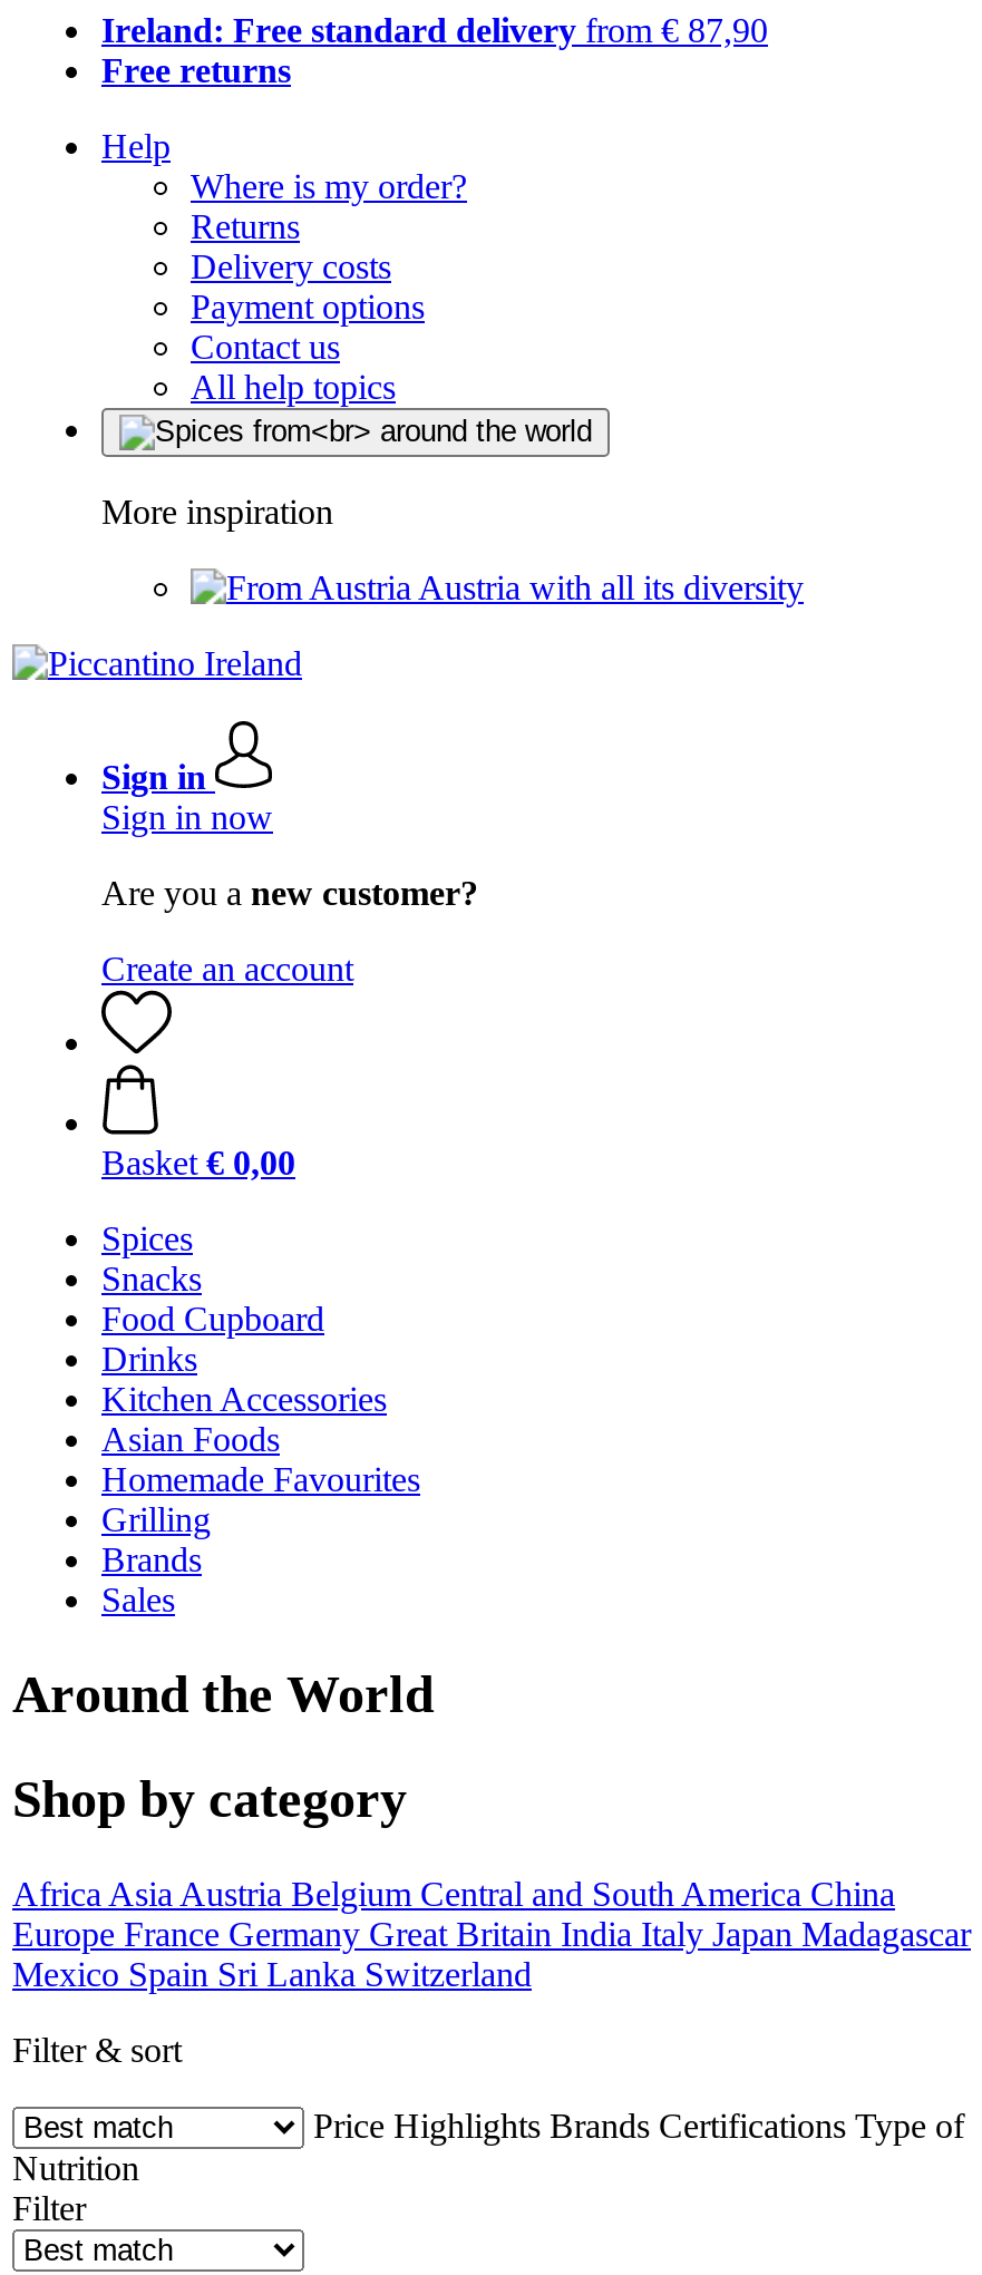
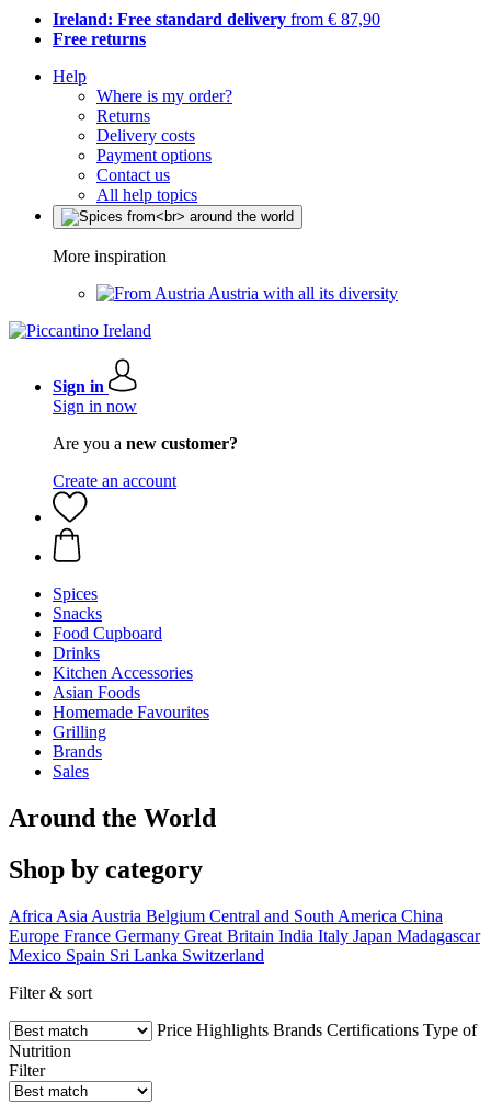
[101,1144,295,1182] Basket € 0,00 -> none

